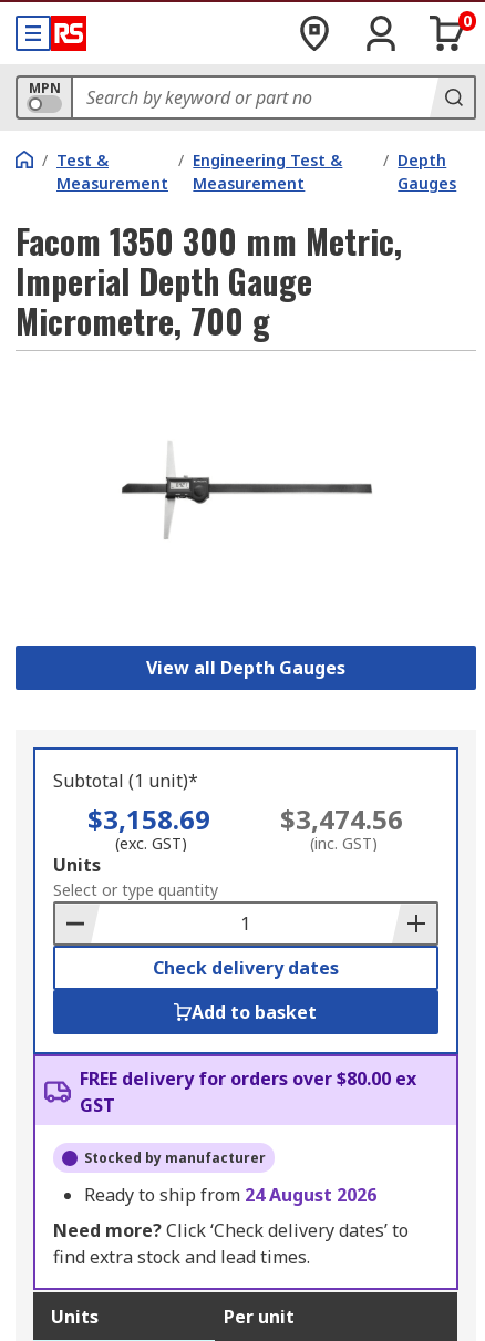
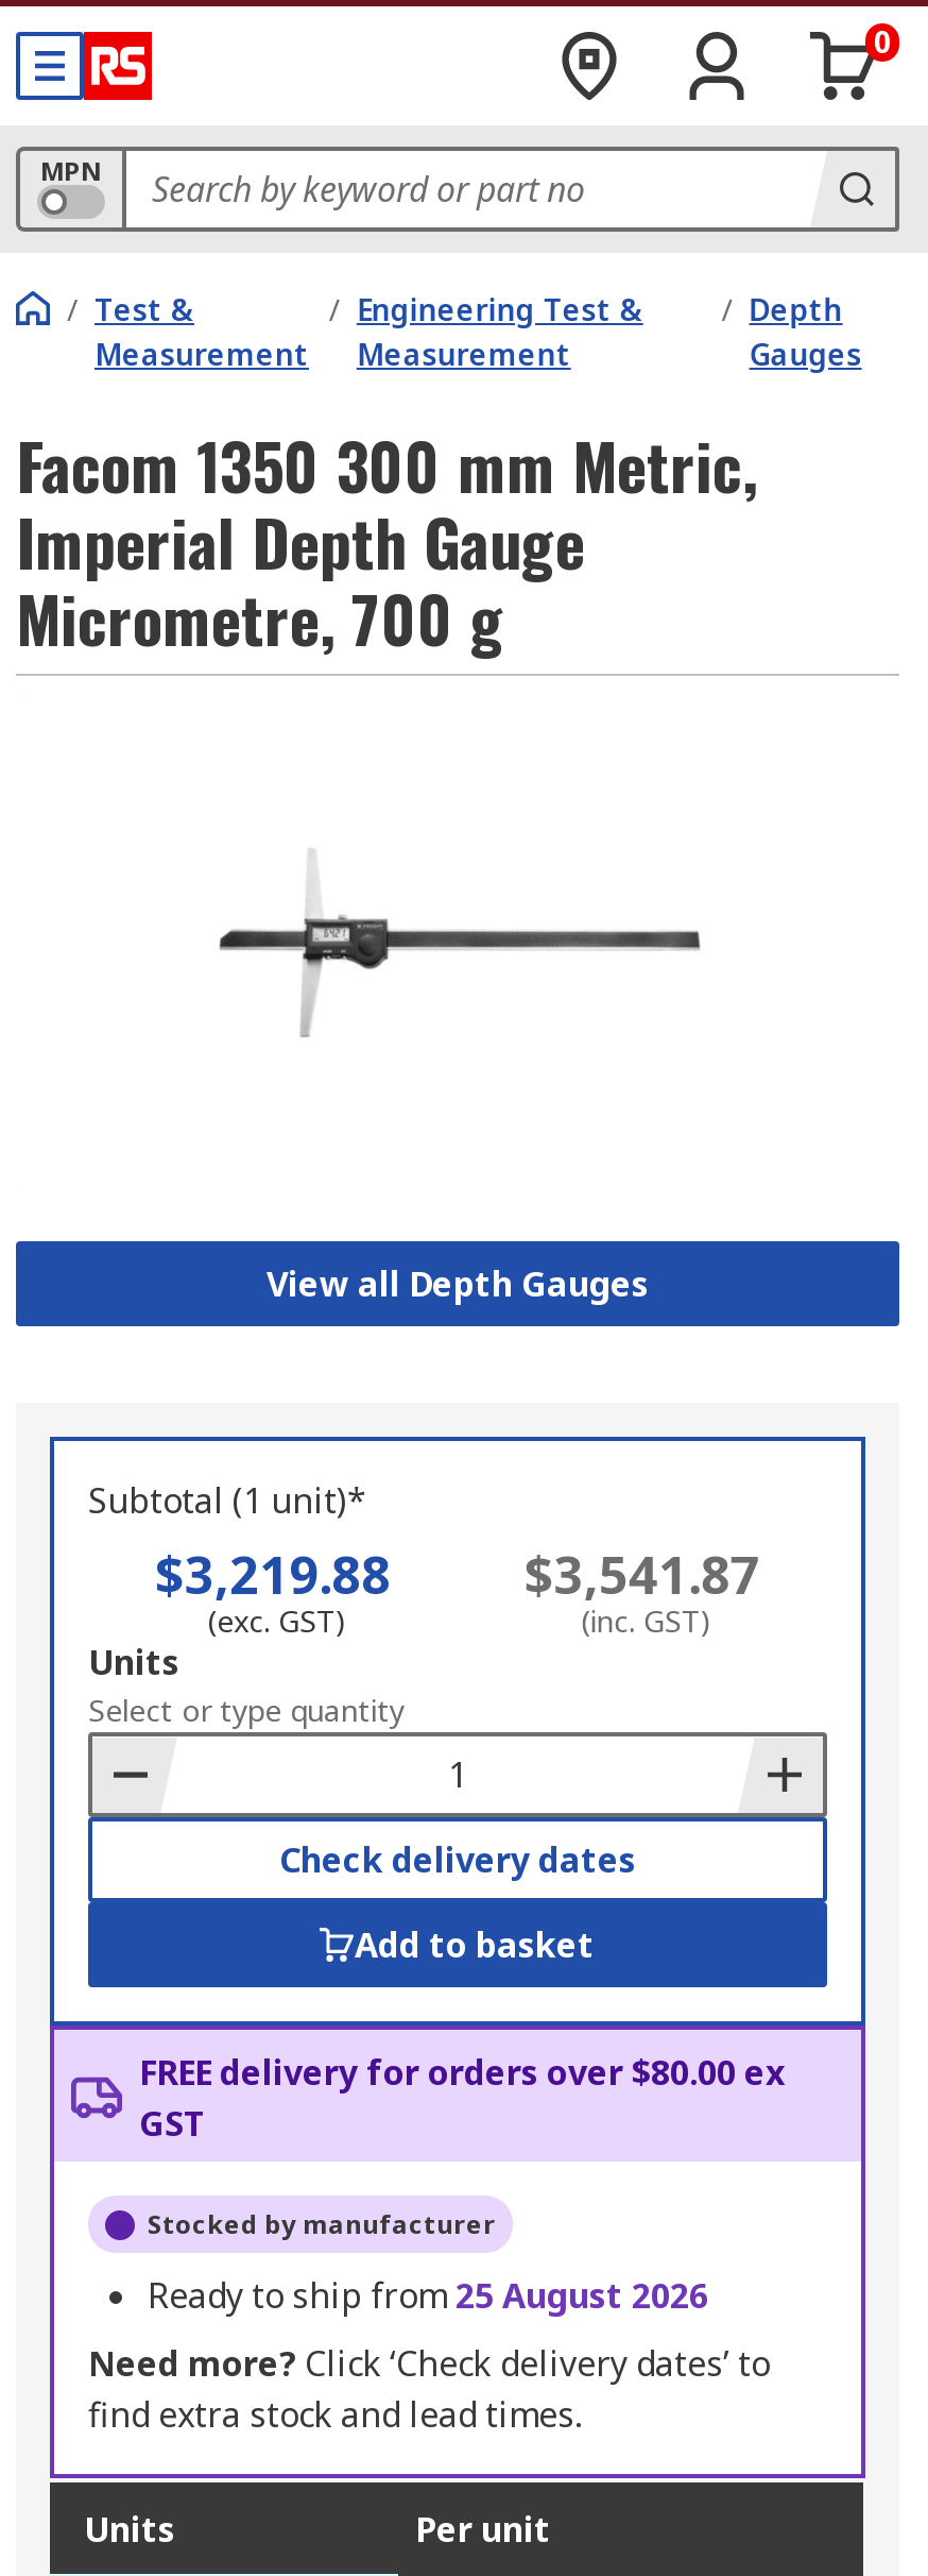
[88,801,211,838] $3,158.69 -> [155,1540,391,1610] $3,219.88
[281,801,404,838] $3,474.56 -> [524,1540,760,1610] $3,541.87
[84,1183,376,1208] Ready to ship from 24 August 2026 -> [148,2273,708,2320] Ready to ship from 25 August 2026

